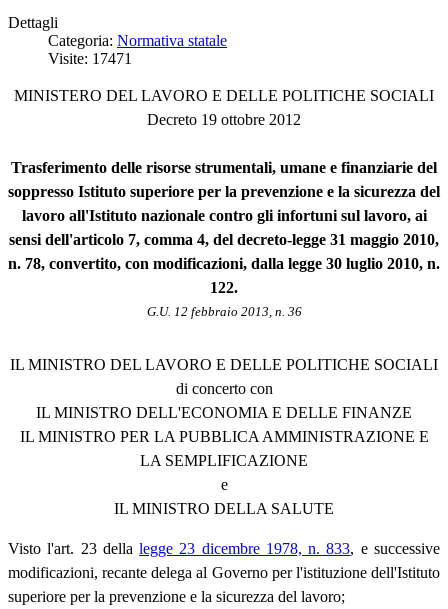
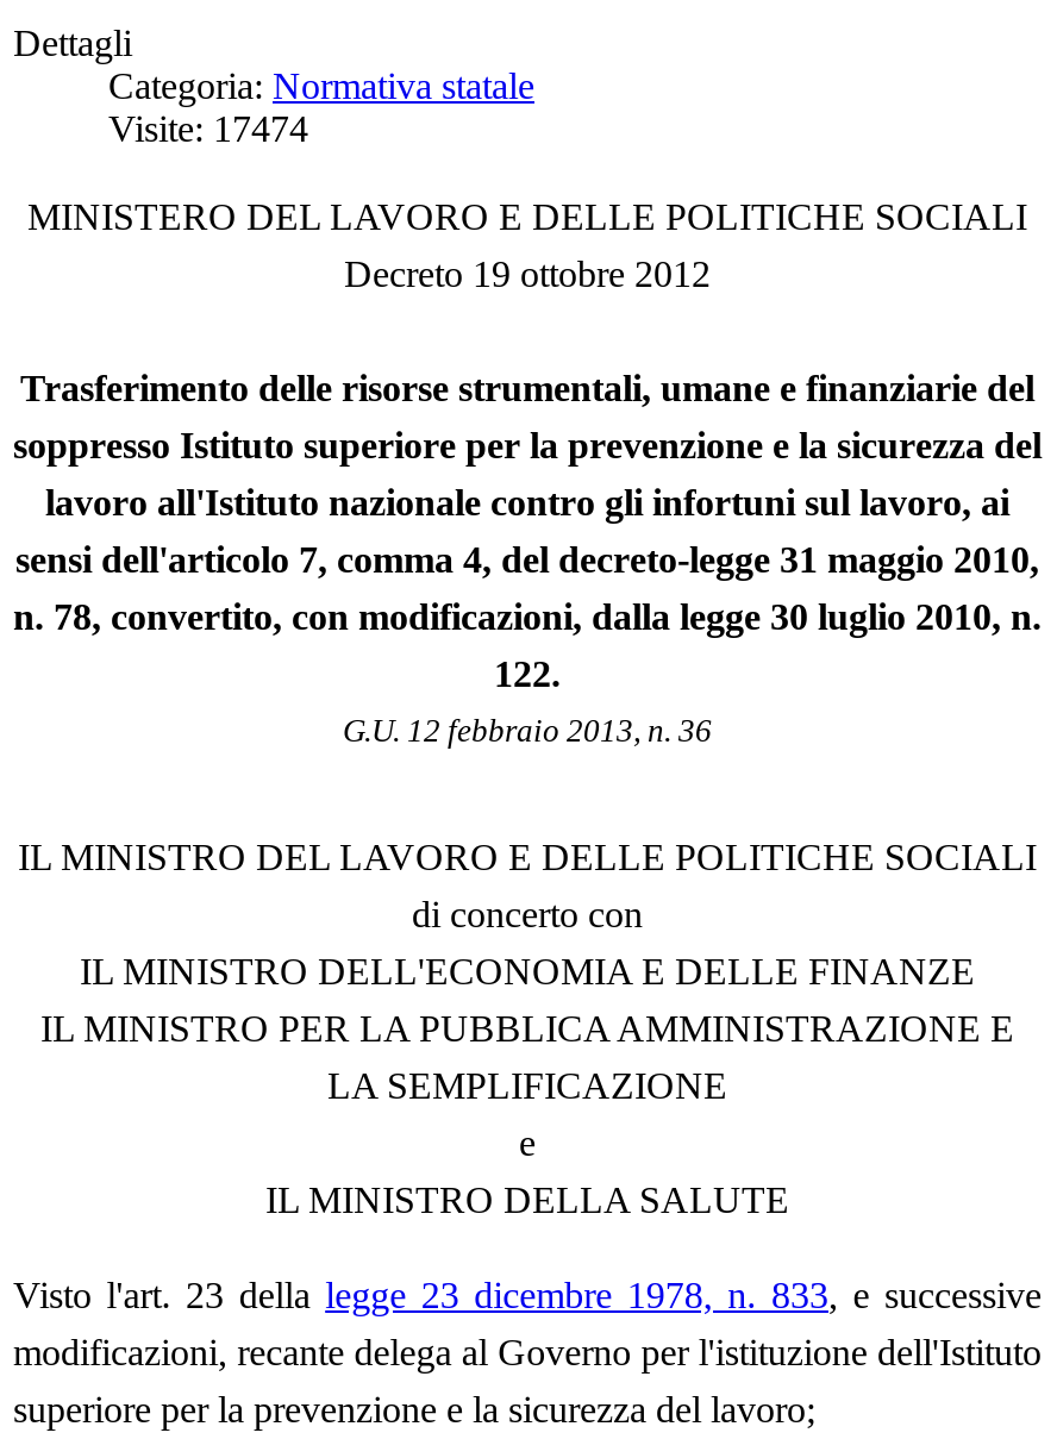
[48,50,132,67] Visite: 17471 -> [108,107,308,148] Visite: 17474

